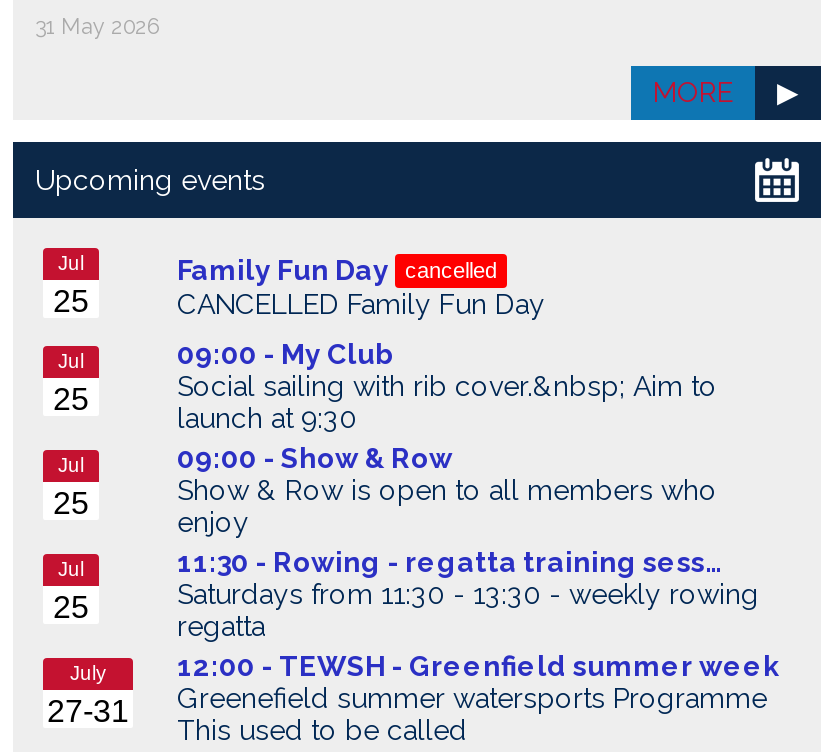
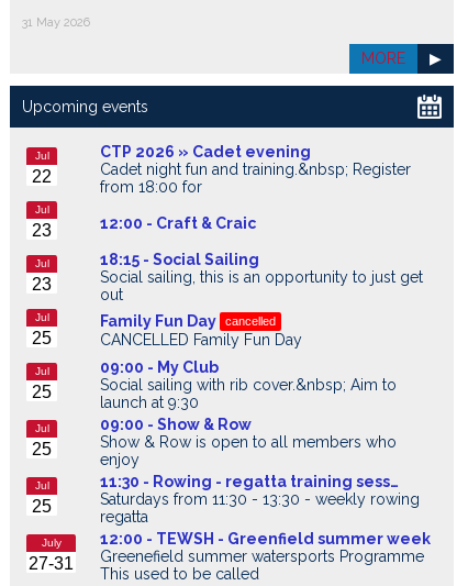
none -> [32,143,411,294] CTP 2026 » Cadet evening | Cadet night fun and training.&nbsp; Register | from 18:00 for | Jul | 23 | 12:00 - Craft & Craic | Jul | 23
none -> [32,168,52,186] 22
none -> [35,251,423,324] 18:15 - Social Sailing | Social sailing, this is an opportunity to just get | out | Jul

